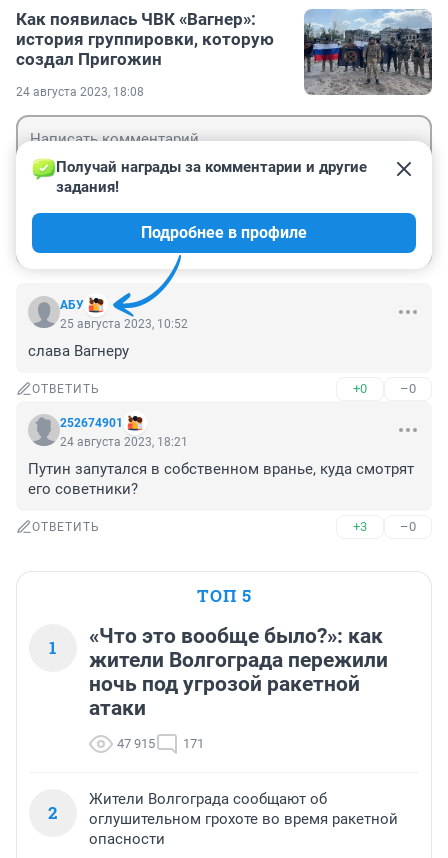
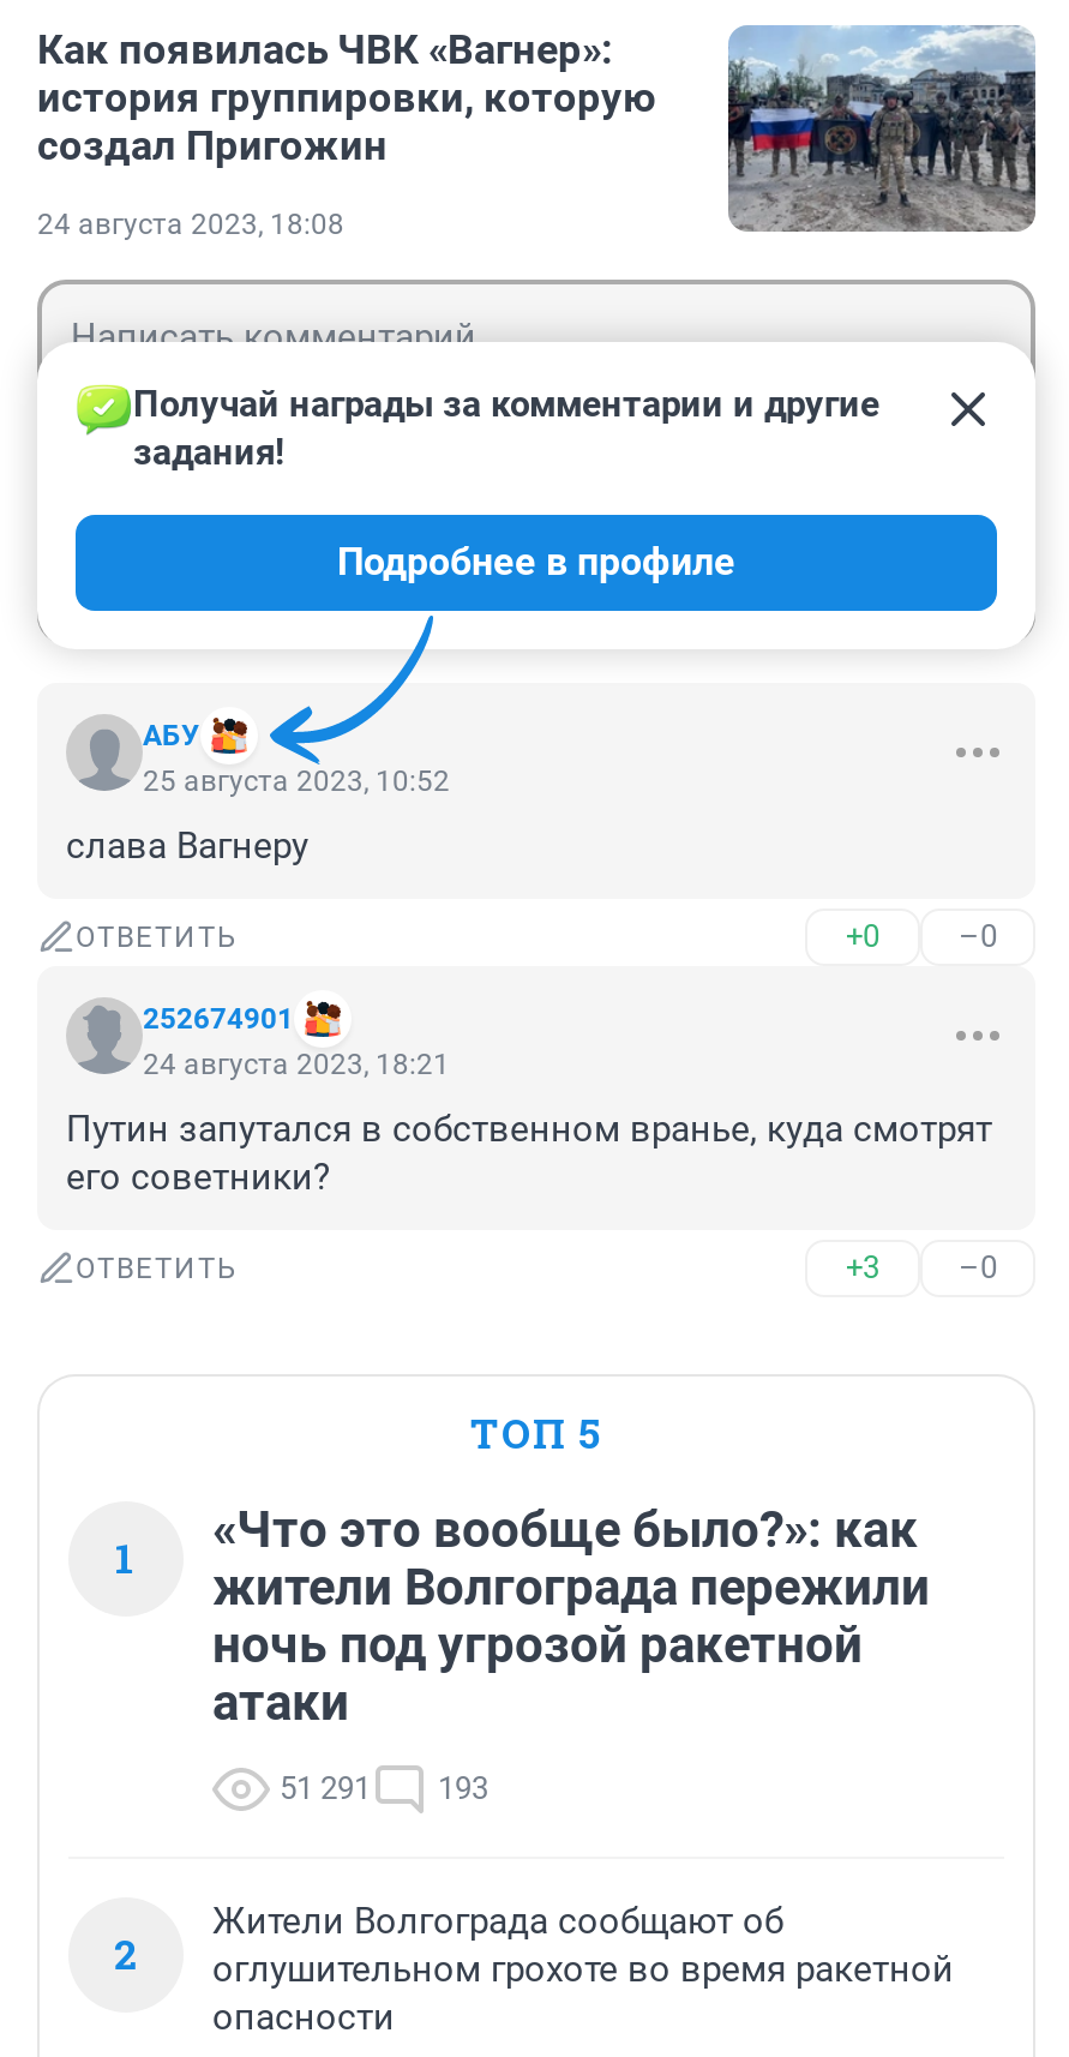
[117,736,155,751] 47 915 -> [280,1770,371,1806] 51 291
[183,736,204,751] 171 -> [438,1770,488,1806] 193

